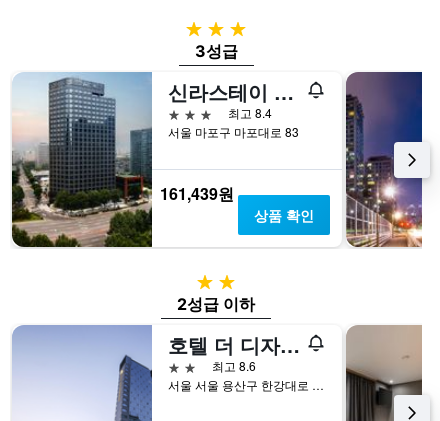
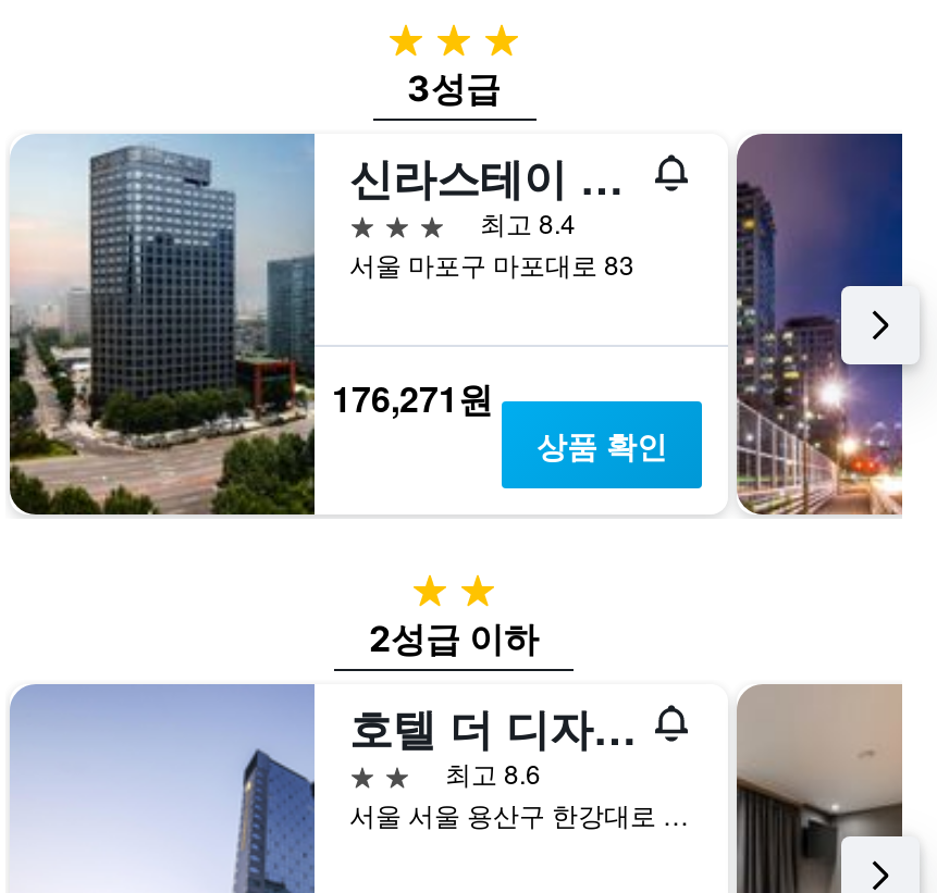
[160,181,234,204] 161,439원 -> [332,372,493,422] 176,271원

